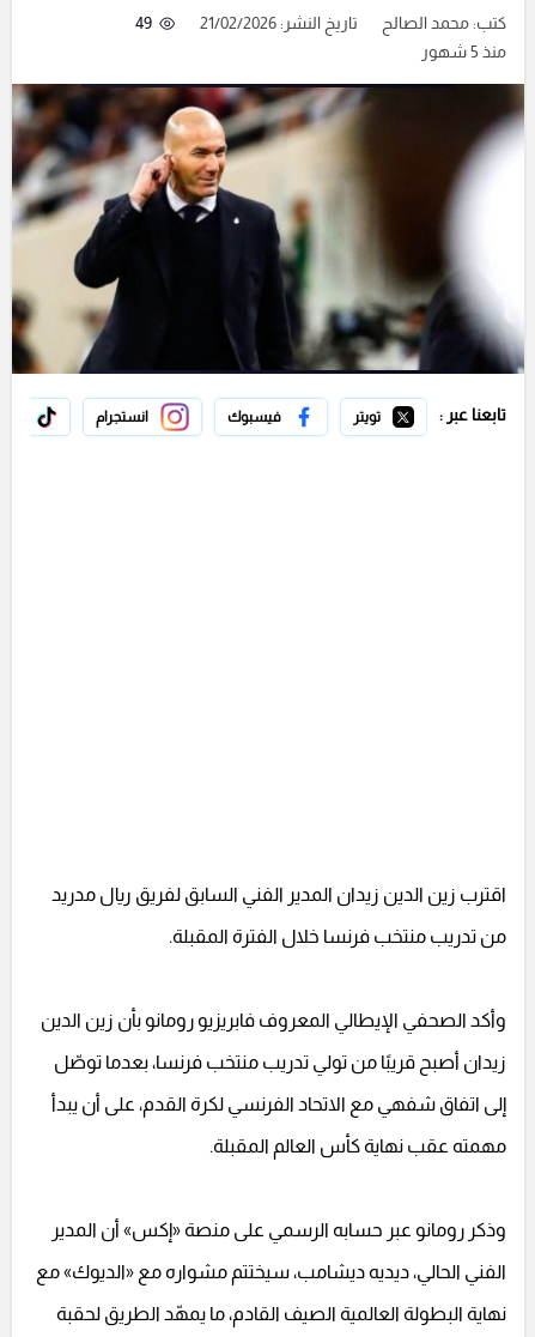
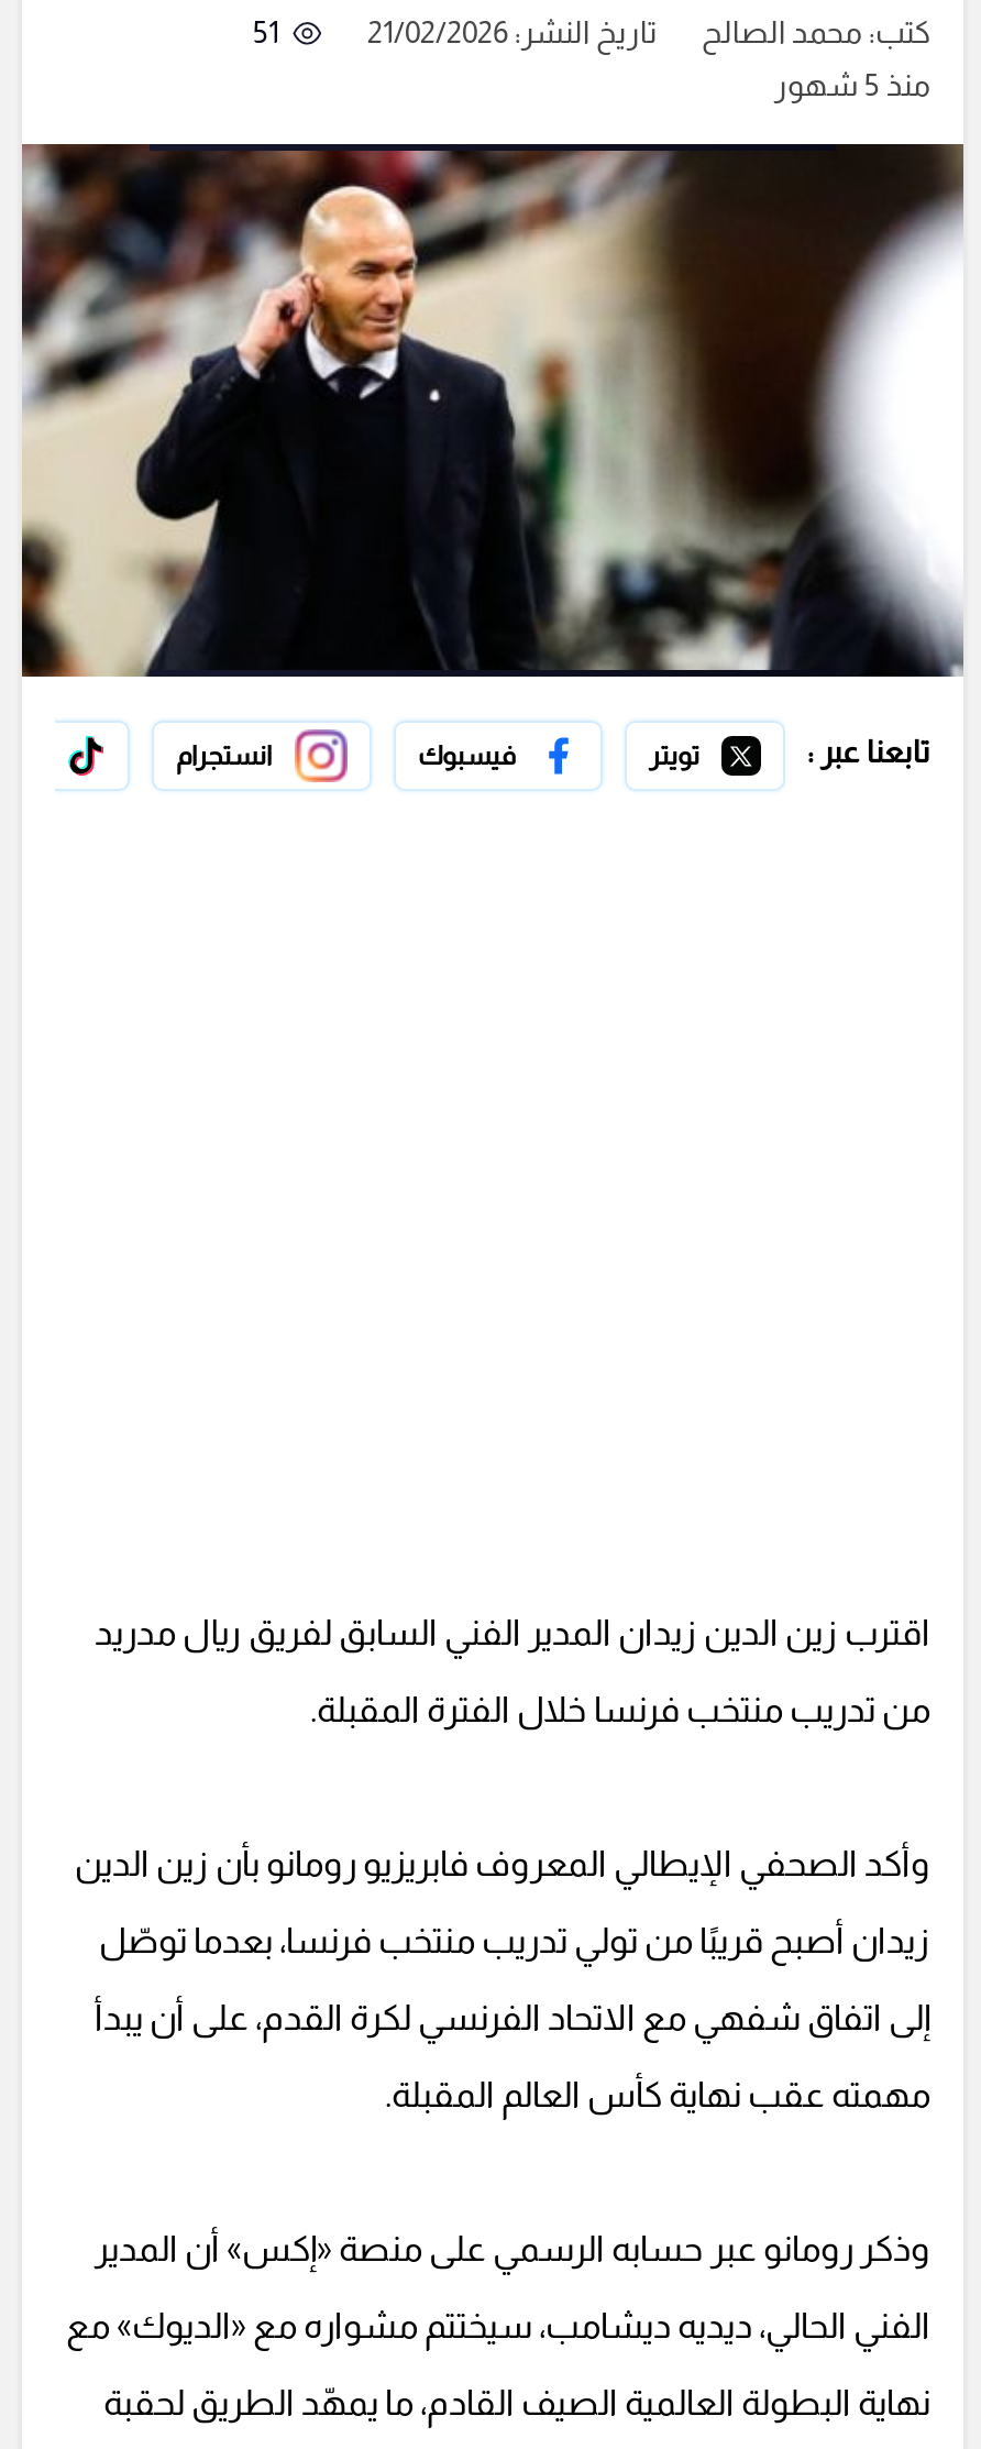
[135,13,152,33] 49 -> [253,15,279,50] 51

